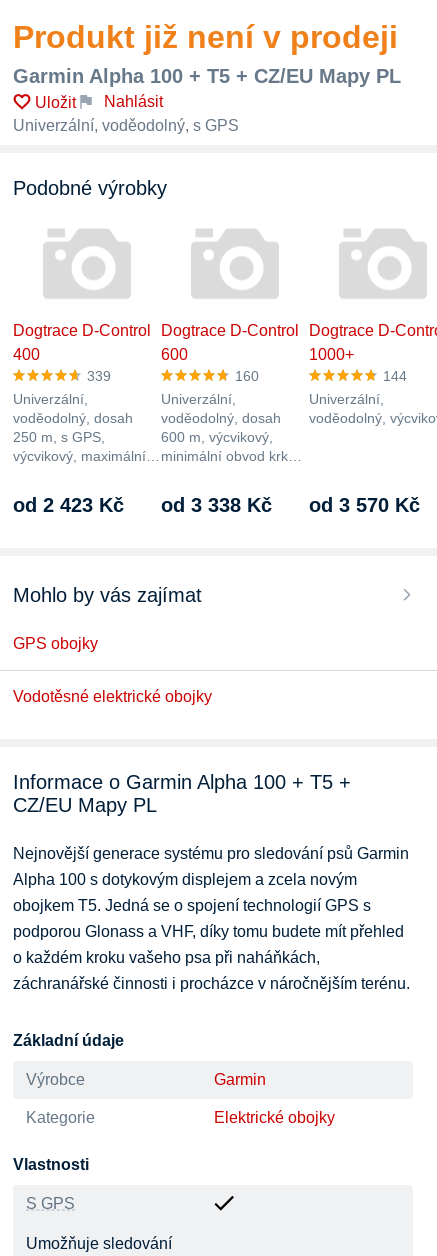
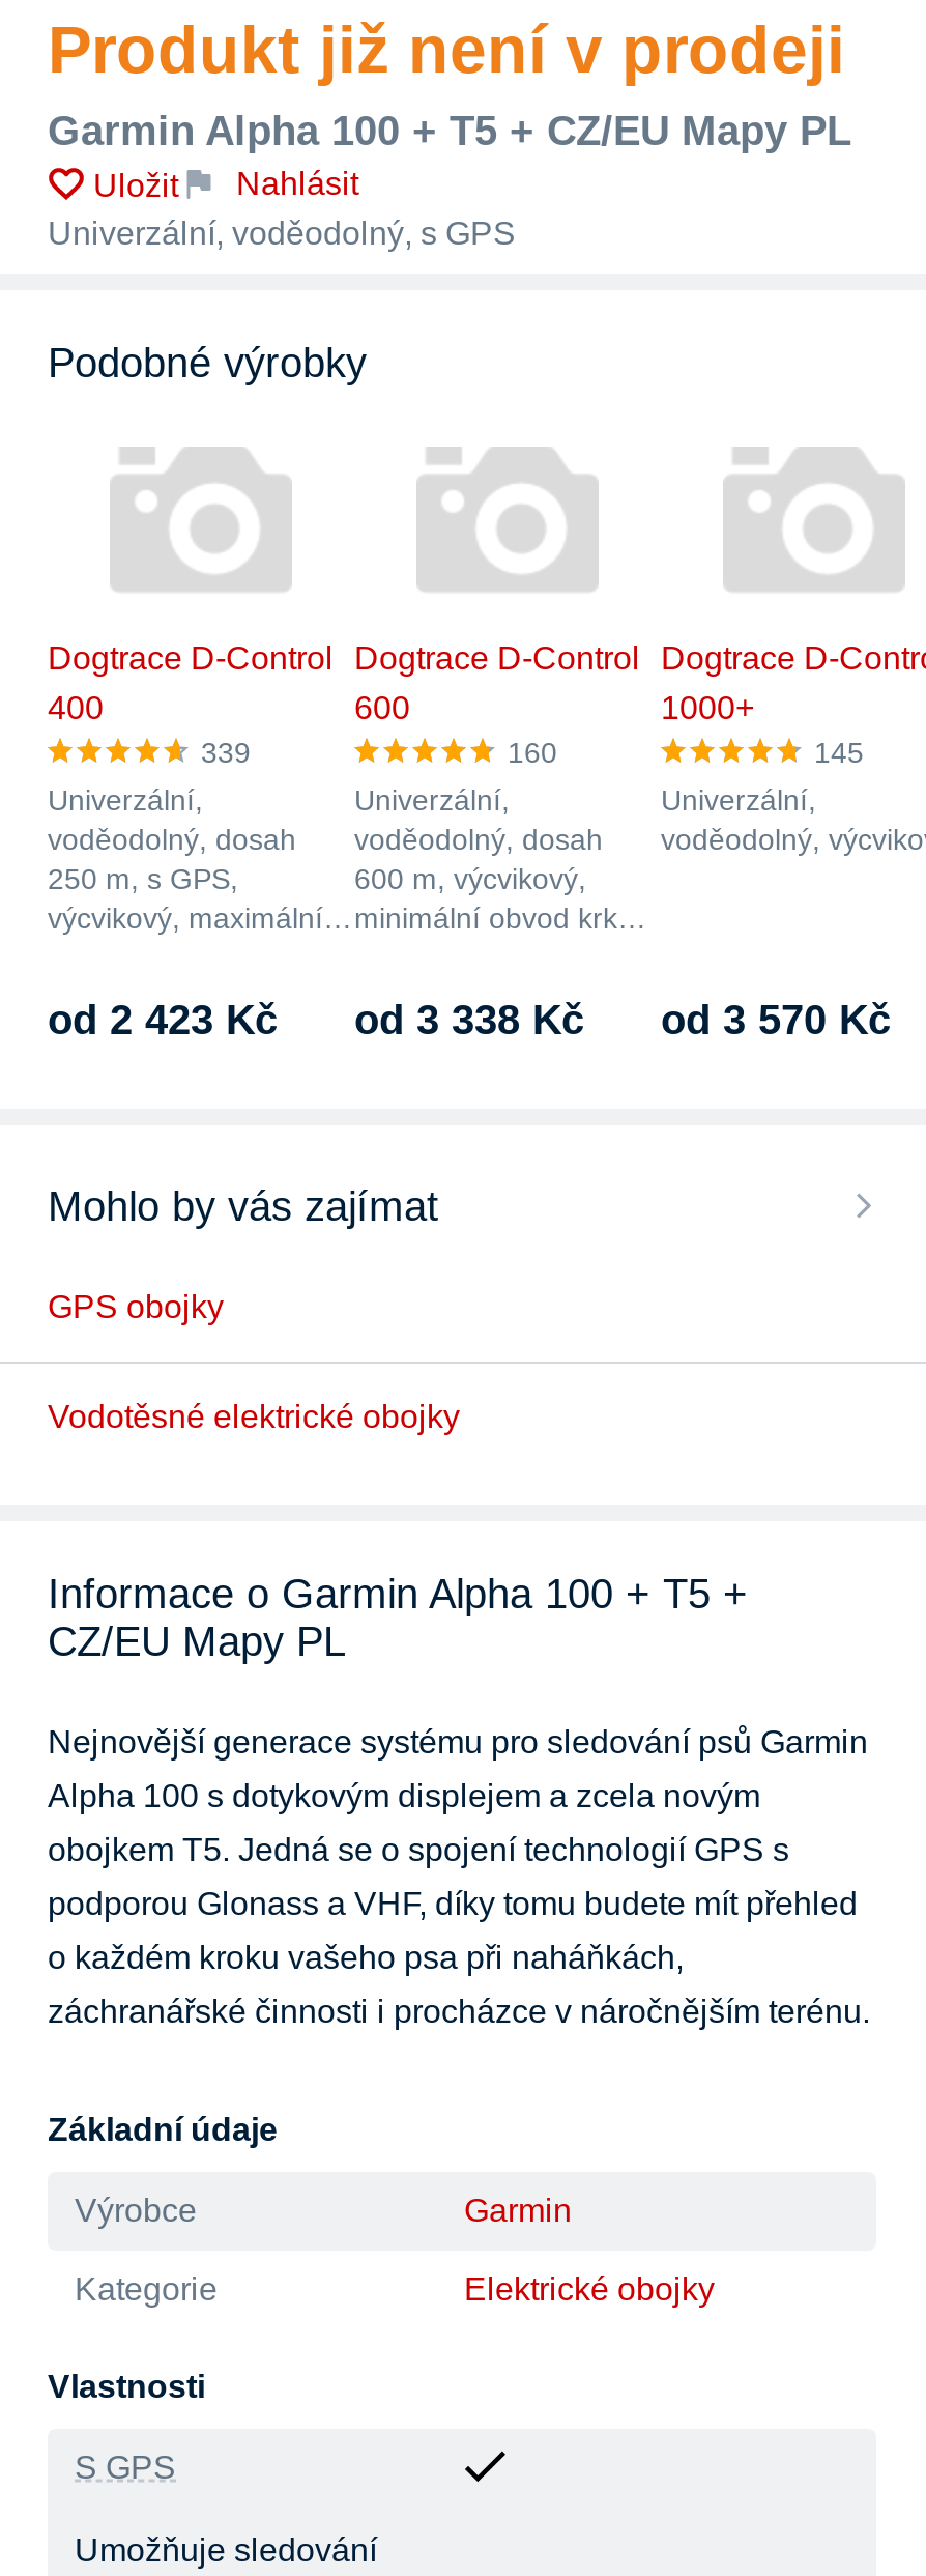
[383,368,407,384] 144 -> [814,736,864,769] 145

